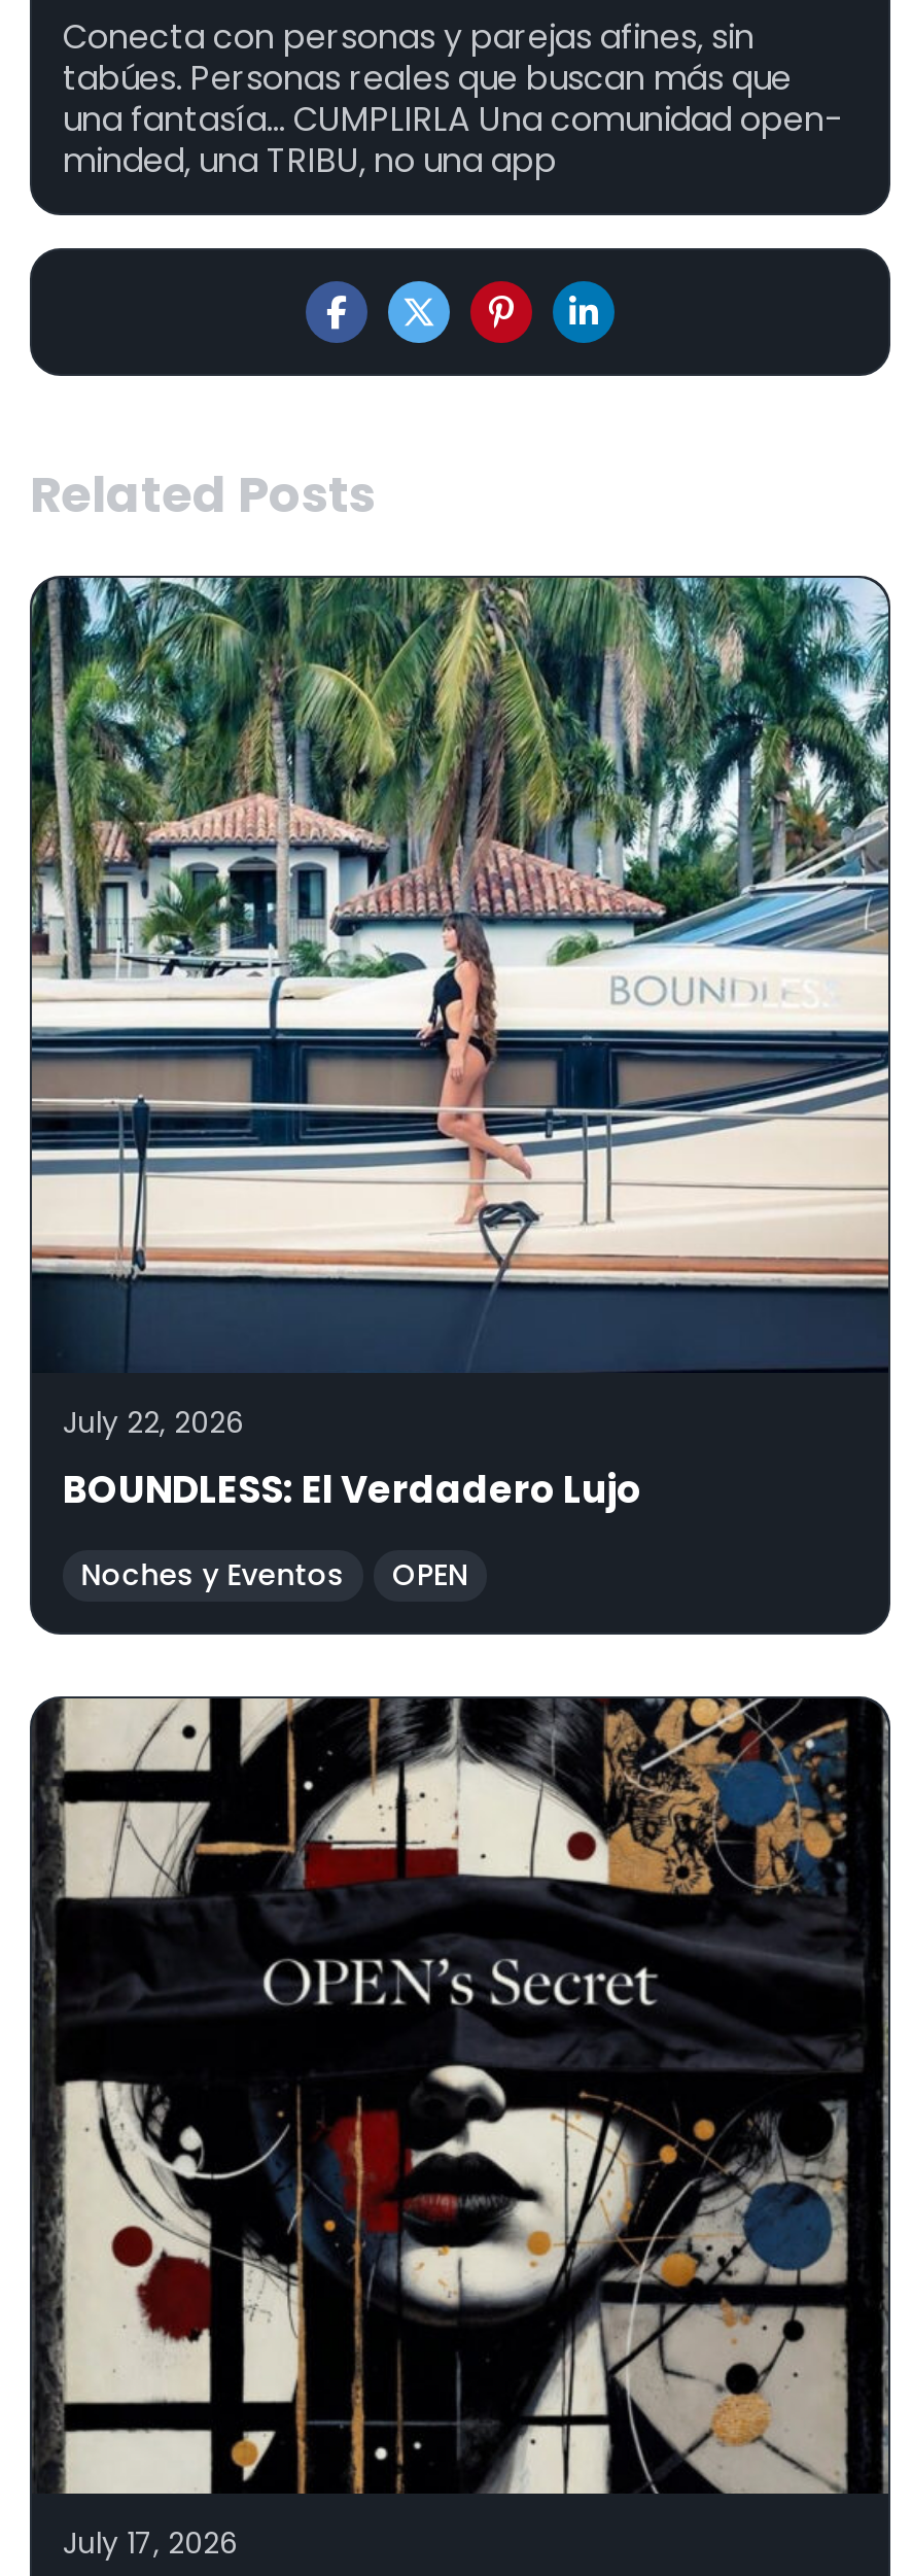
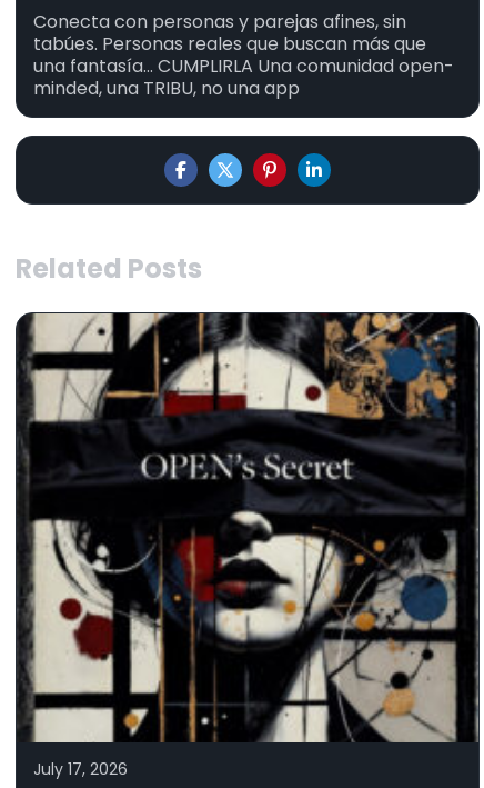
[30,576,890,1596] [image] | July 22, 2026 | BOUNDLESS: El Verdadero Lujo | Noches y Eventos | OPEN -> none

